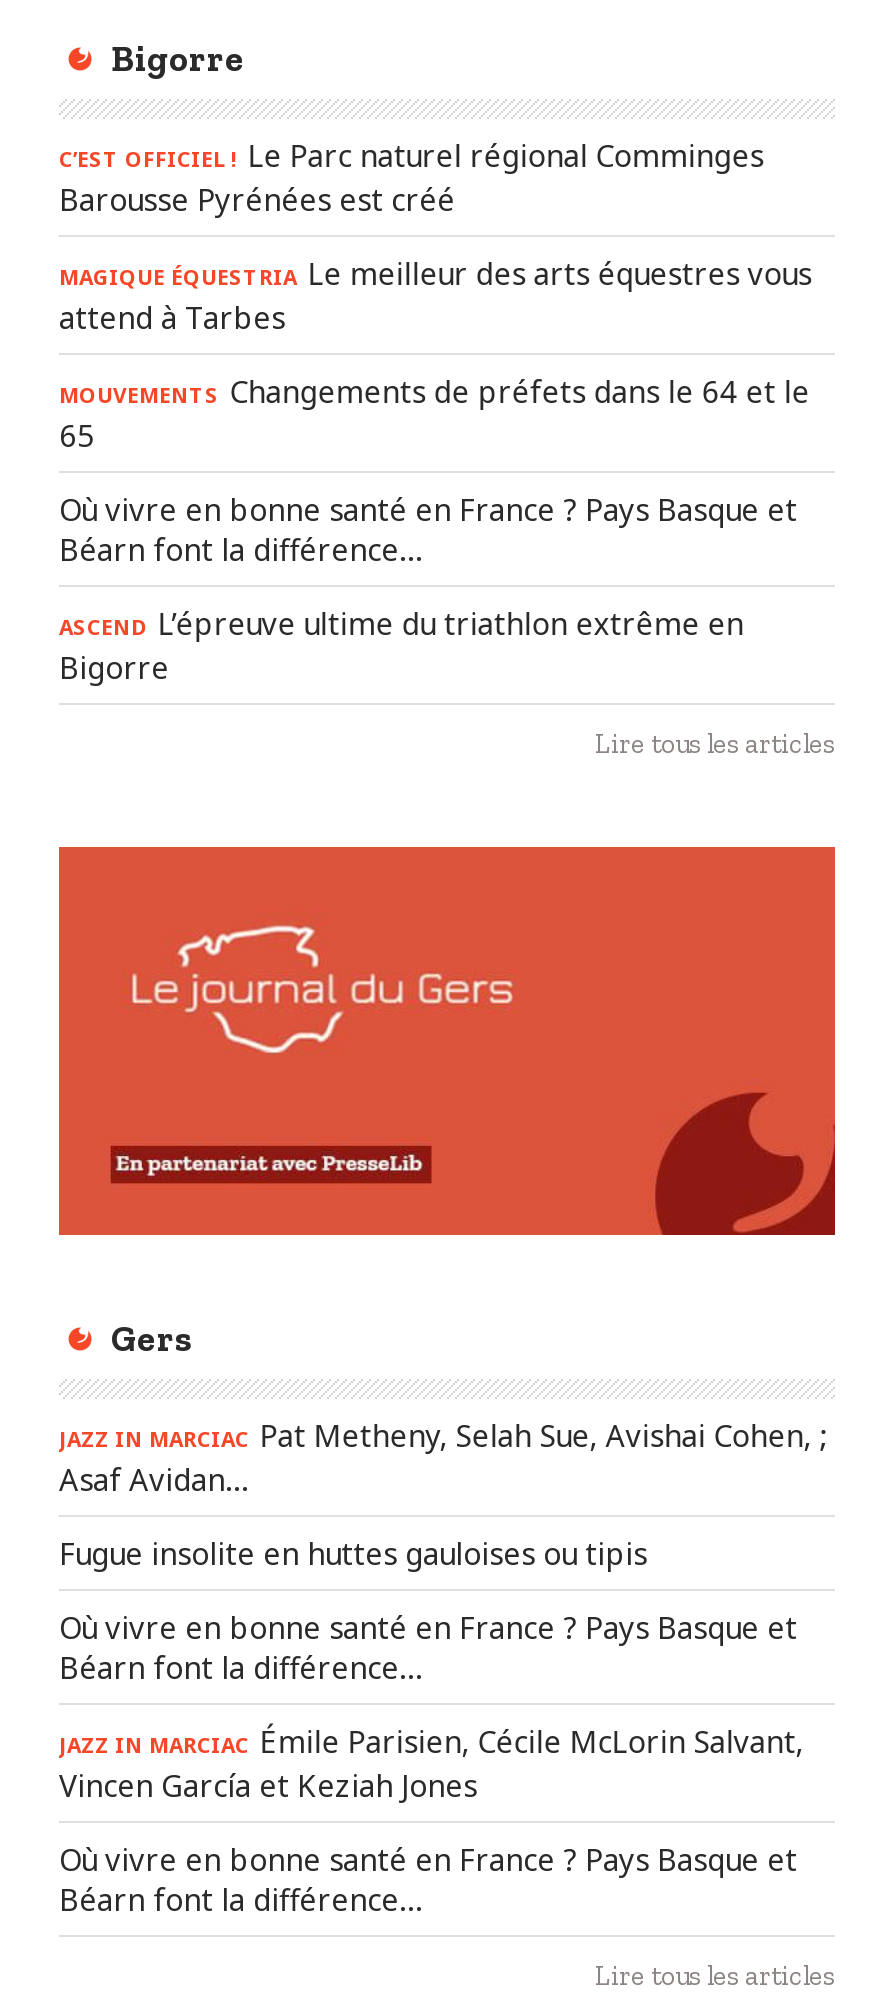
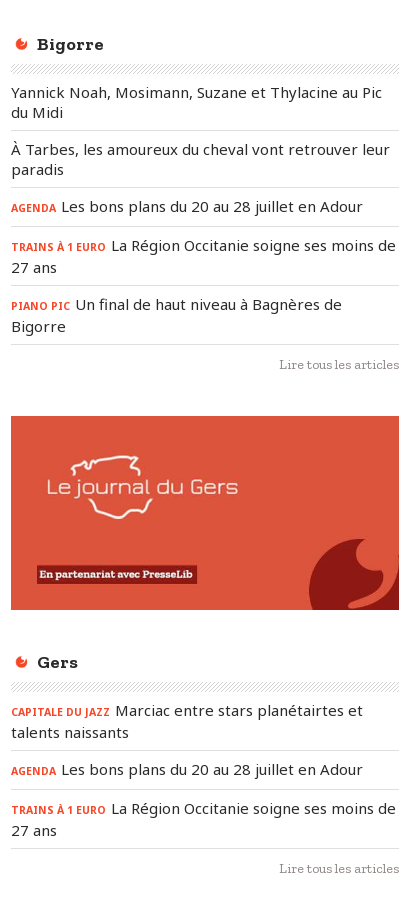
[59,134,763,218] C’EST OFFICIEL ! Le Parc naturel régional Comminges | Barousse Pyrénées est créé -> [11,81,382,121] Yannick Noah, Mosimann, Suzane et Thylacine au Pic | du Midi
[59,252,811,336] MAGIQUE ÉQUESTRIA Le meilleur des arts équestres vous | attend à Tarbes -> [11,138,390,178] À Tarbes, les amoureux du cheval vont retrouver leur | paradis
[59,370,809,454] MOUVEMENTS Changements de préfets dans le 64 et le | 65 -> [11,195,363,215] AGENDA Les bons plans du 20 au 28 juillet en Adour
[59,488,797,568] Où vivre en bonne santé en France ? Pays Basque et | Béarn font la différence… -> [11,234,396,276] TRAINS À 1 EURO La Région Occitanie soigne ses moins de | 27 ans
[59,602,743,642] ASCEND L’épreuve ultime du triathlon extrême en -> [11,293,342,313] PIANO PIC Un final de haut niveau à Bagnères de
[59,1414,825,1918] JAZZ IN MARCIAC Pat Metheny, Selah Sue, Avishai Cohen, ; | Asaf Avidan… | Fugue insolite en huttes gauloises ou tipis | Où vivre en bonne santé en France ? Pays Basque et | Béarn font la différence… | JAZZ IN MARCIAC Émile Parisien, Cécile McLorin Salvant, | Vincen García et Keziah Jones | Où vivre en bonne santé en France ? Pays Basque et | Béarn font la différence… -> [11,699,396,839] CAPITALE DU JAZZ Marciac entre stars planétairtes et | talents naissants | AGENDA Les bons plans du 20 au 28 juillet en Adour | TRAINS À 1 EURO La Région Occitanie soigne ses moins de | 27 ans

